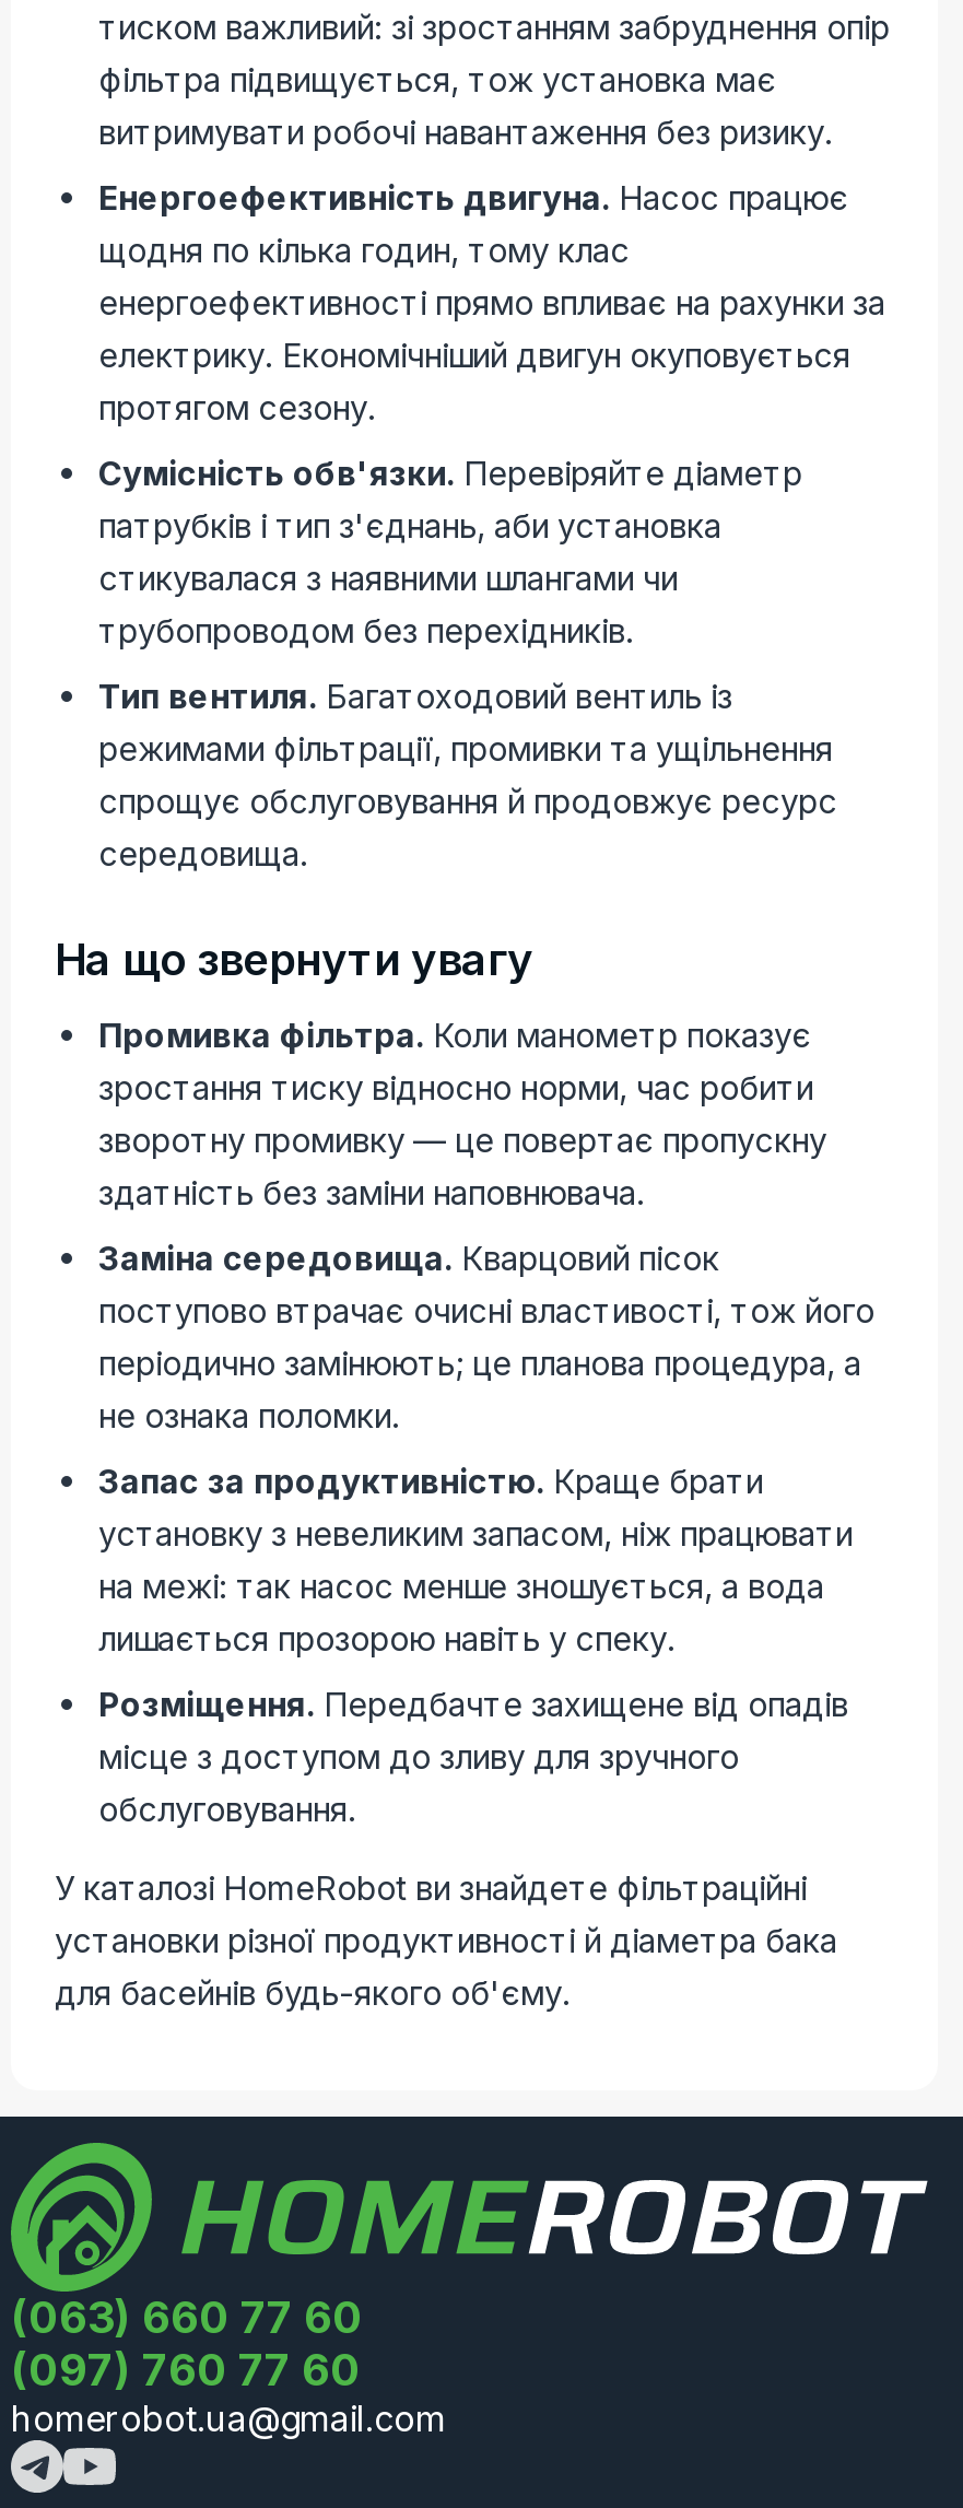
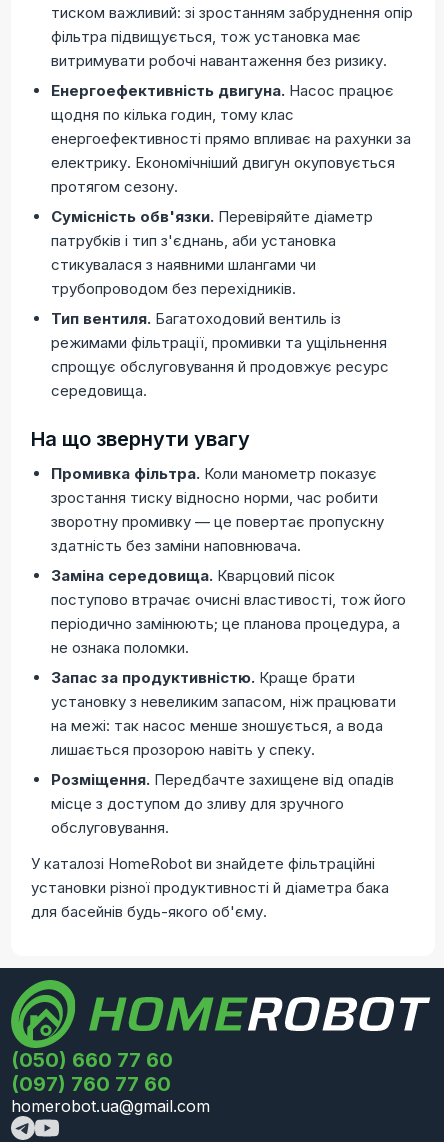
[11,2291,363,2344] (063) 660 77 60 -> [11,1048,173,1072] (050) 660 77 60

